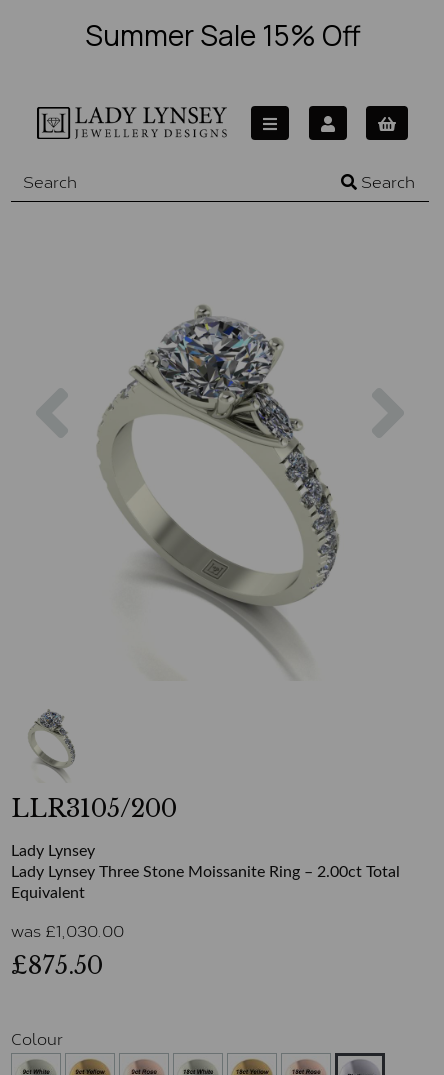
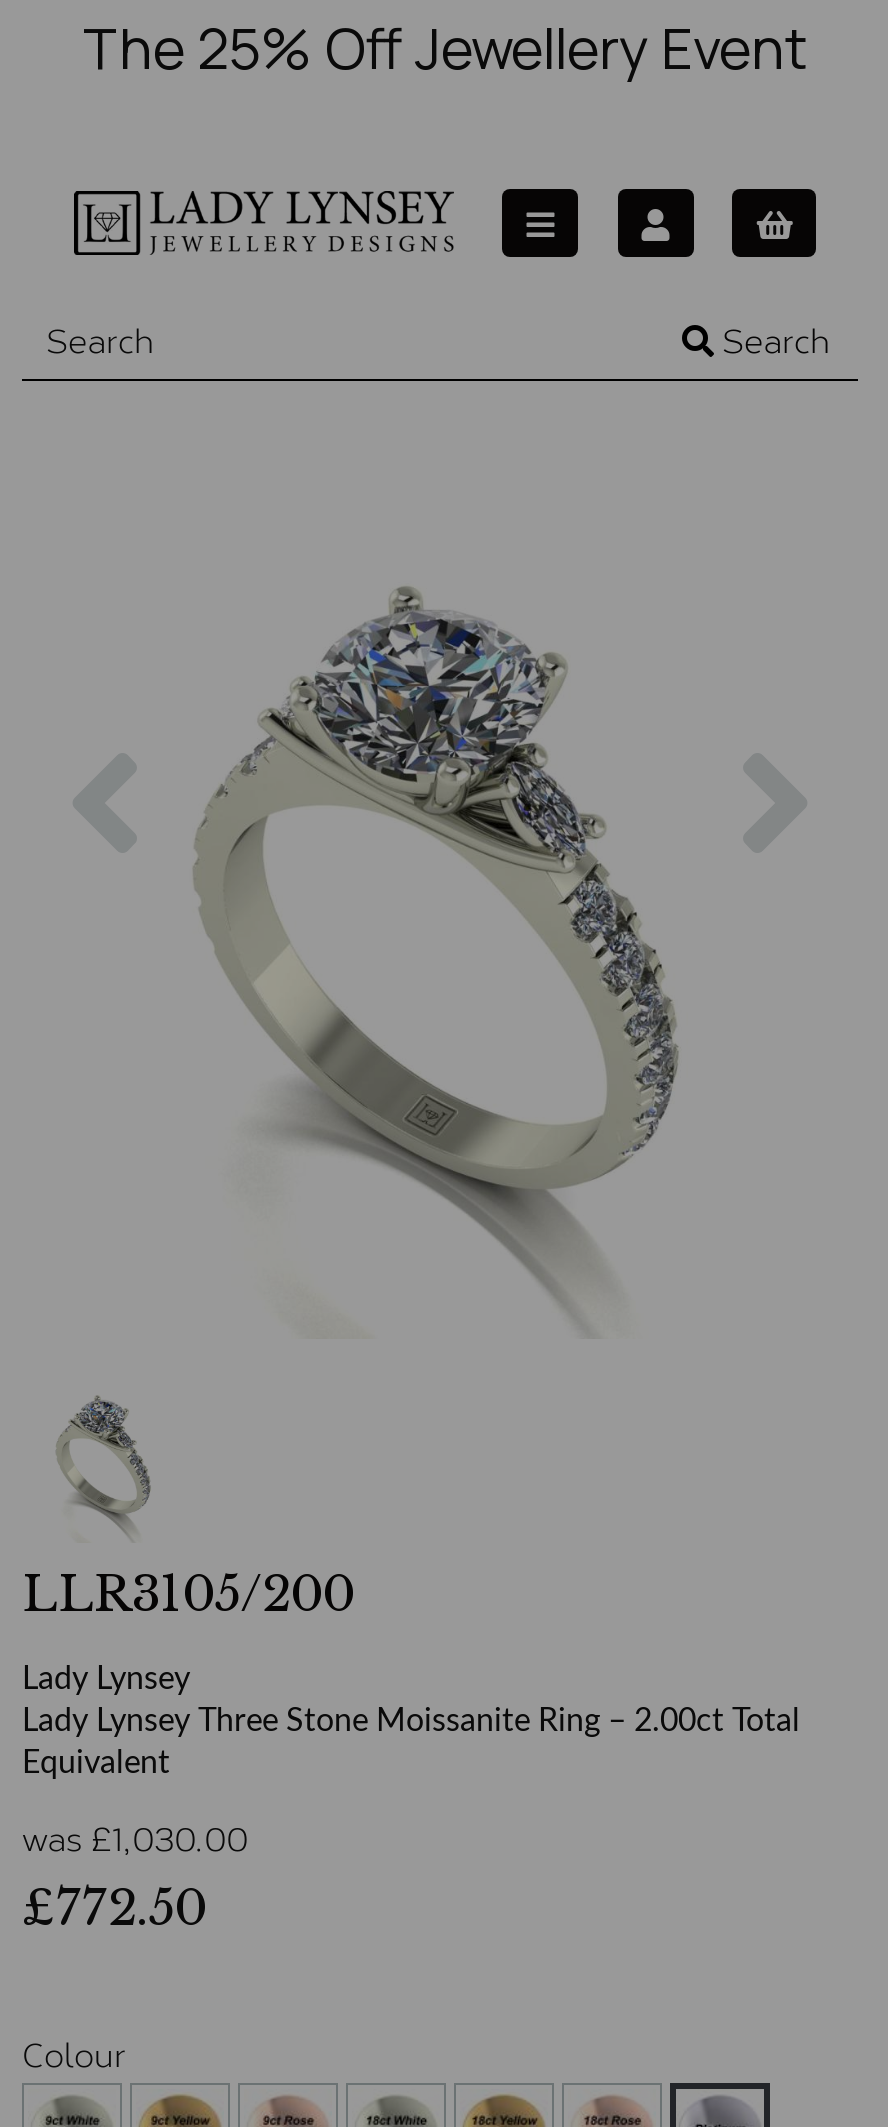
[79,16,361,54] Summer Sale 15% Off -> [83,9,809,85] The 25% Off Jewellery Event
[11,951,103,980] £875.50 -> [22,1879,206,1937] £772.50

